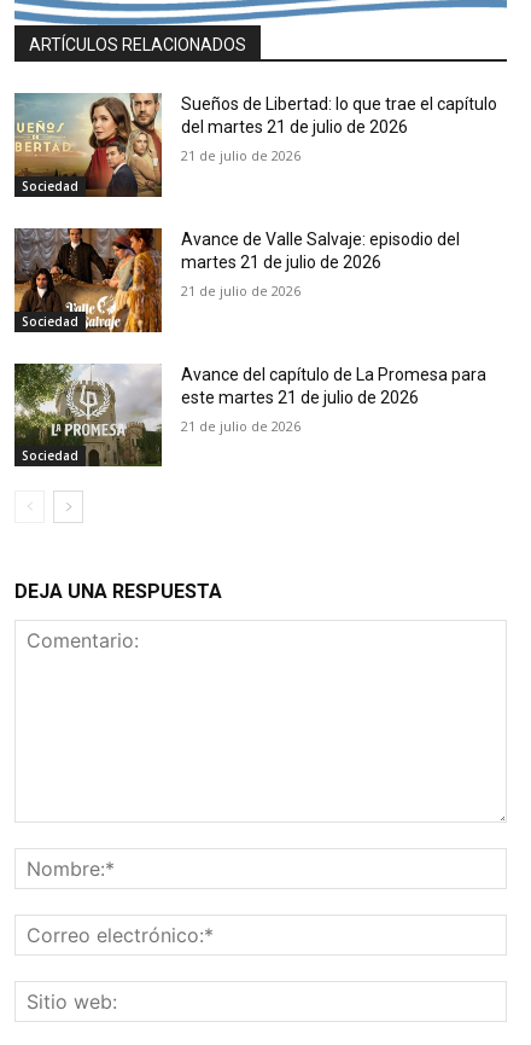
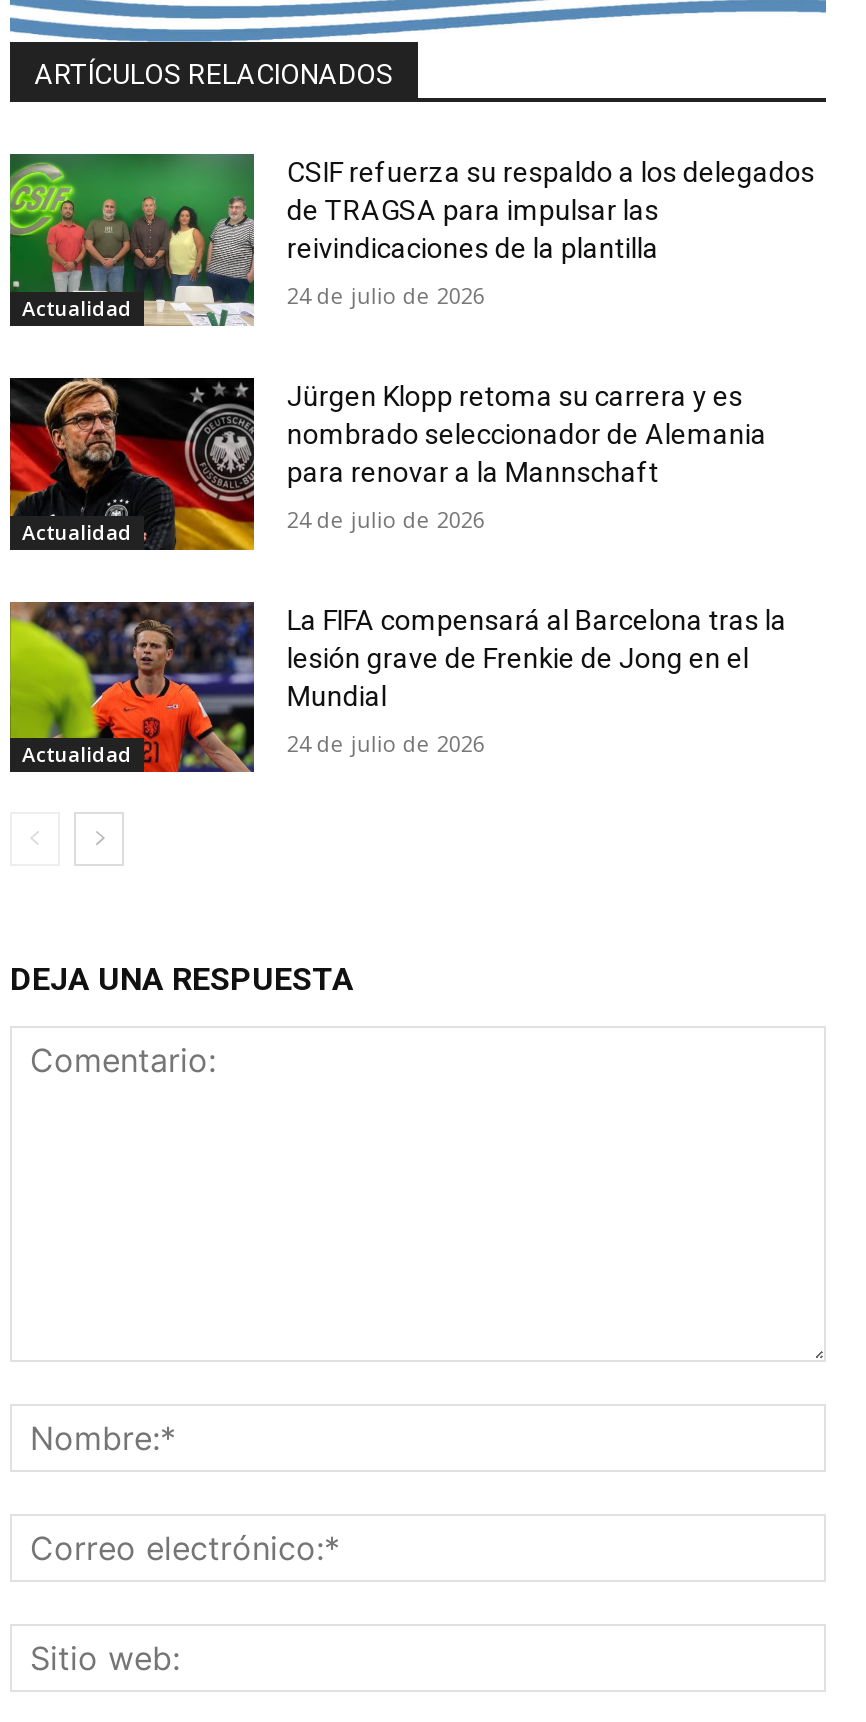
[13,92,163,198] [image] | Sociedad -> [8,152,256,326] [image] | Actualidad
[182,94,498,137] Sueños de Libertad: lo que trae el capítulo | del martes 21 de julio de 2026 -> [287,156,815,264] CSIF refuerza su respaldo a los delegados | de TRAGSA para impulsar las | reivindicaciones de la plantilla
[182,146,301,165] 21 de julio de 2026 -> [287,280,485,310] 24 de julio de 2026
[13,227,163,333] [image] | Sociedad -> [8,376,256,552] [image] | Actualidad
[182,229,460,272] Avance de Valle Salvaje: episodio del | martes 21 de julio de 2026 -> [287,380,767,488] Jürgen Klopp retoma su carrera y es | nombrado seleccionador de Alemania | para renovar a la Mannschaft
[182,281,301,299] 21 de julio de 2026 -> [287,504,485,534] 24 de julio de 2026
[13,362,163,468] [image] | Sociedad -> [8,600,256,774] [image] | Actualidad
[182,364,487,407] Avance del capítulo de La Promesa para | este martes 21 de julio de 2026 -> [287,603,787,711] La FIFA compensará al Barcelona tras la | lesión grave de Frenkie de Jong en el | Mundial
[182,416,301,434] 21 de julio de 2026 -> [287,727,485,757] 24 de julio de 2026

